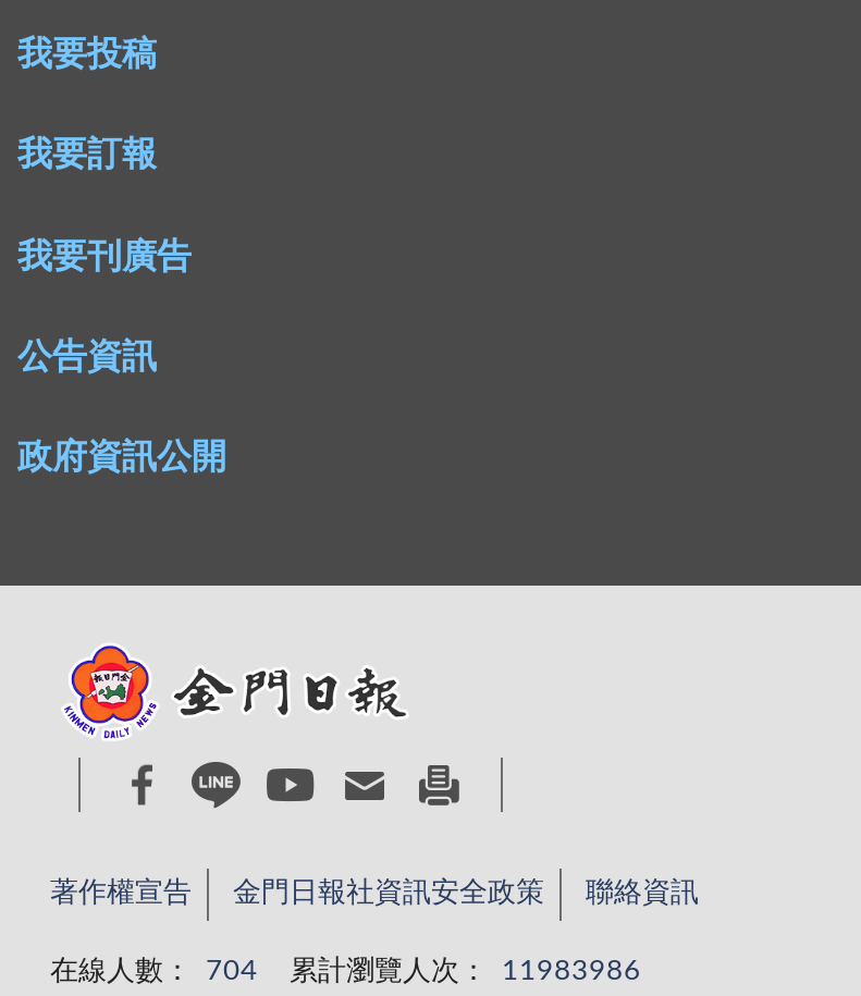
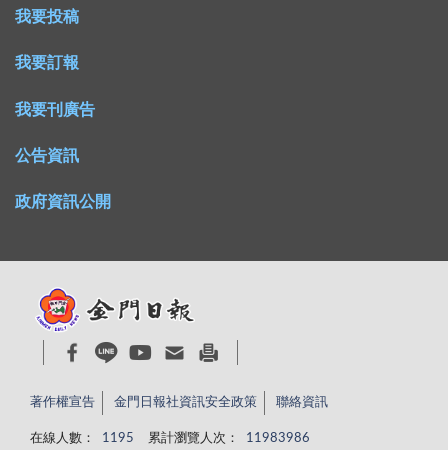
[50,957,641,985] 在線人數： 704 累計瀏覽人次： 11983986 -> [30,432,309,445] 在線人數： 1195 累計瀏覽人次： 11983986

